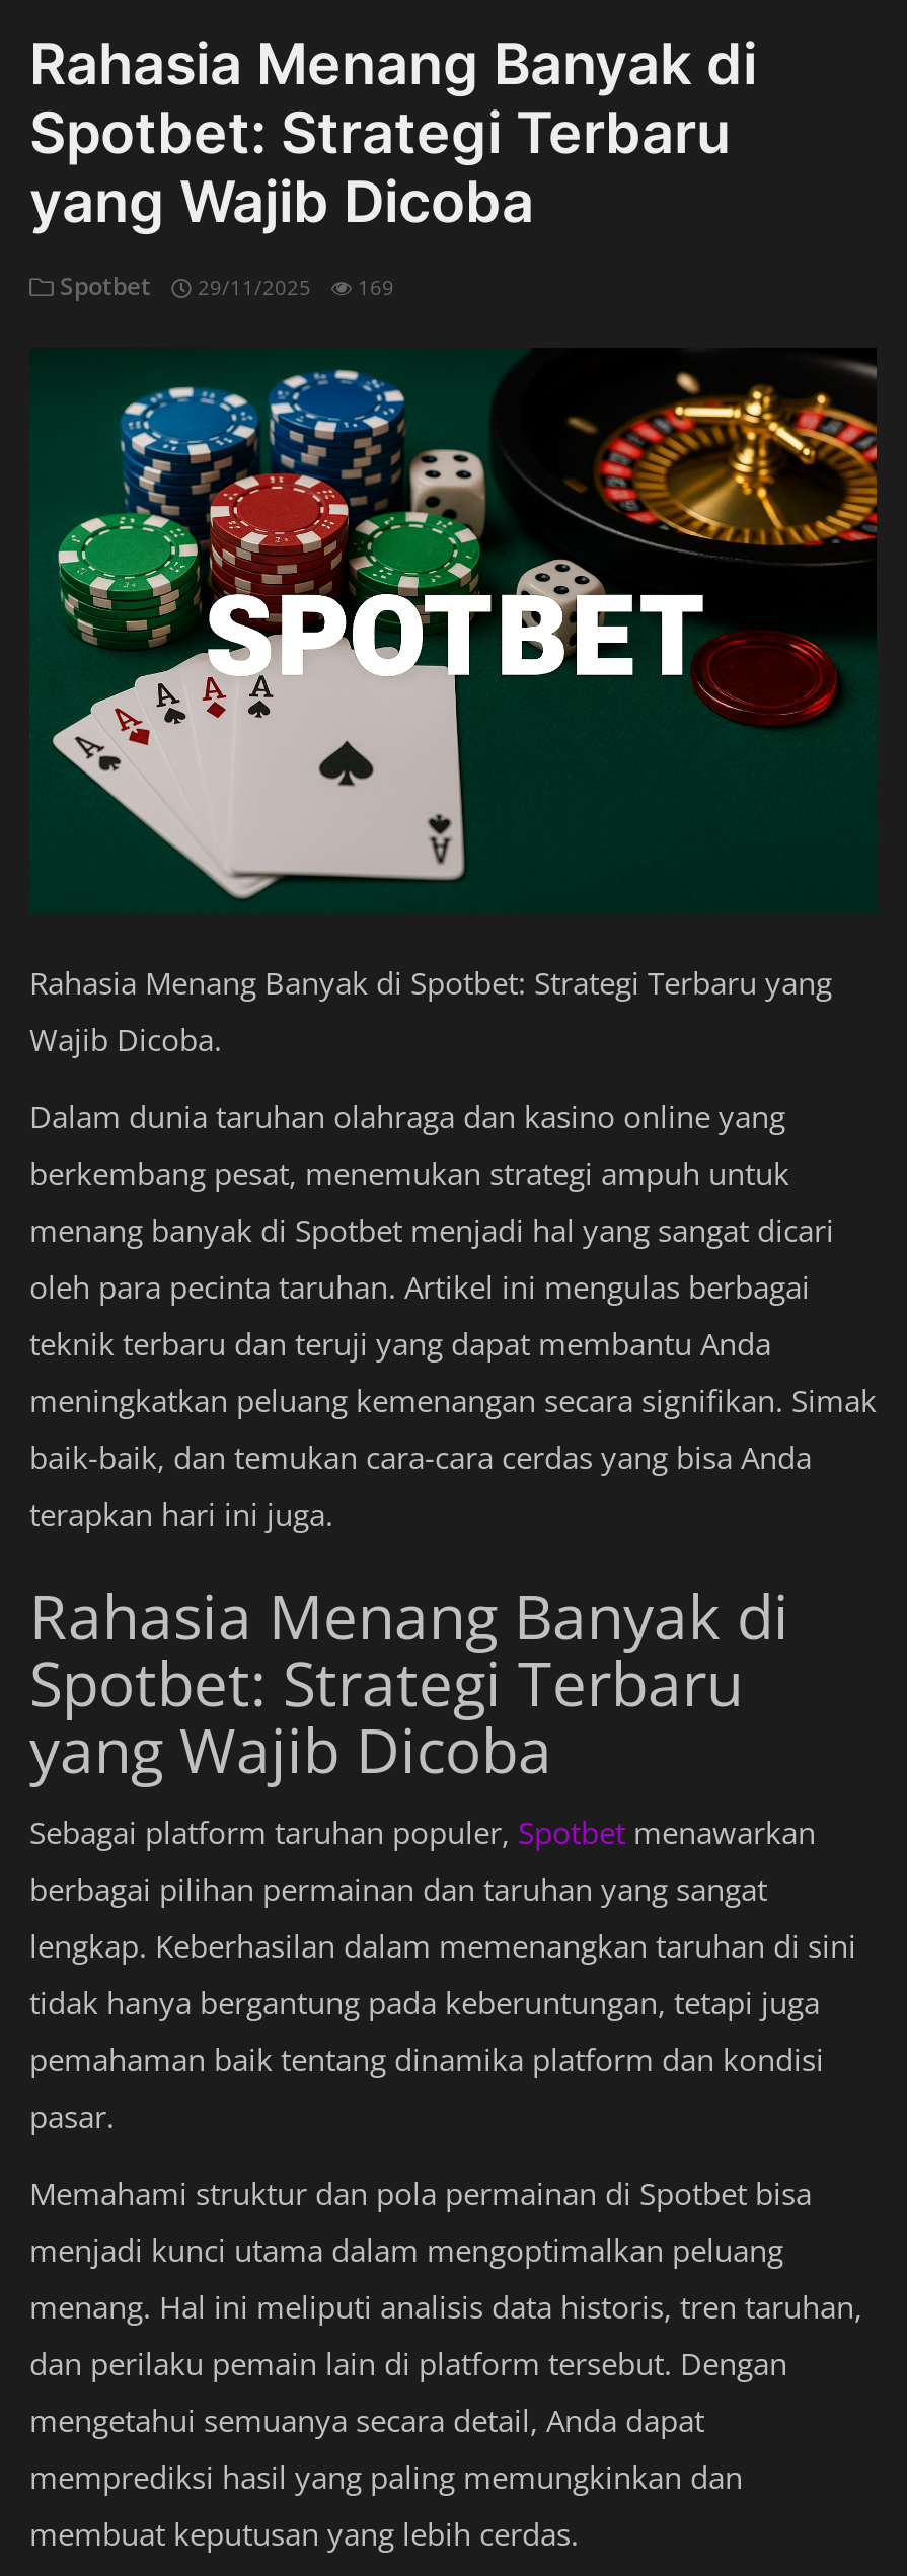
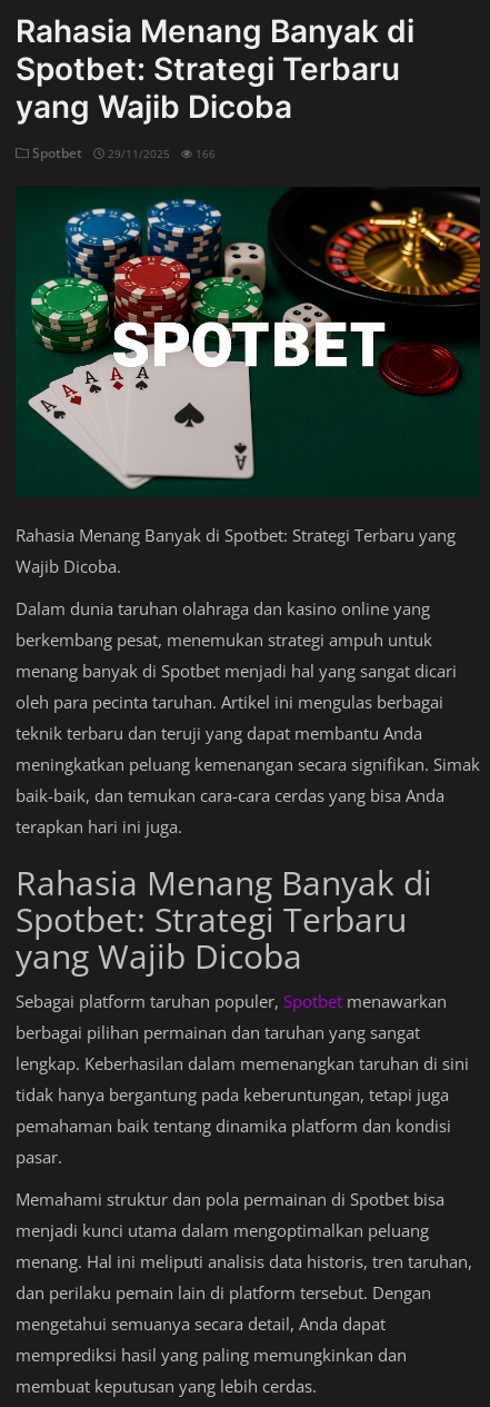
[54,269,394,303] Spotbet 29/11/2025 169 -> [29,143,216,162] Spotbet 29/11/2025 166

